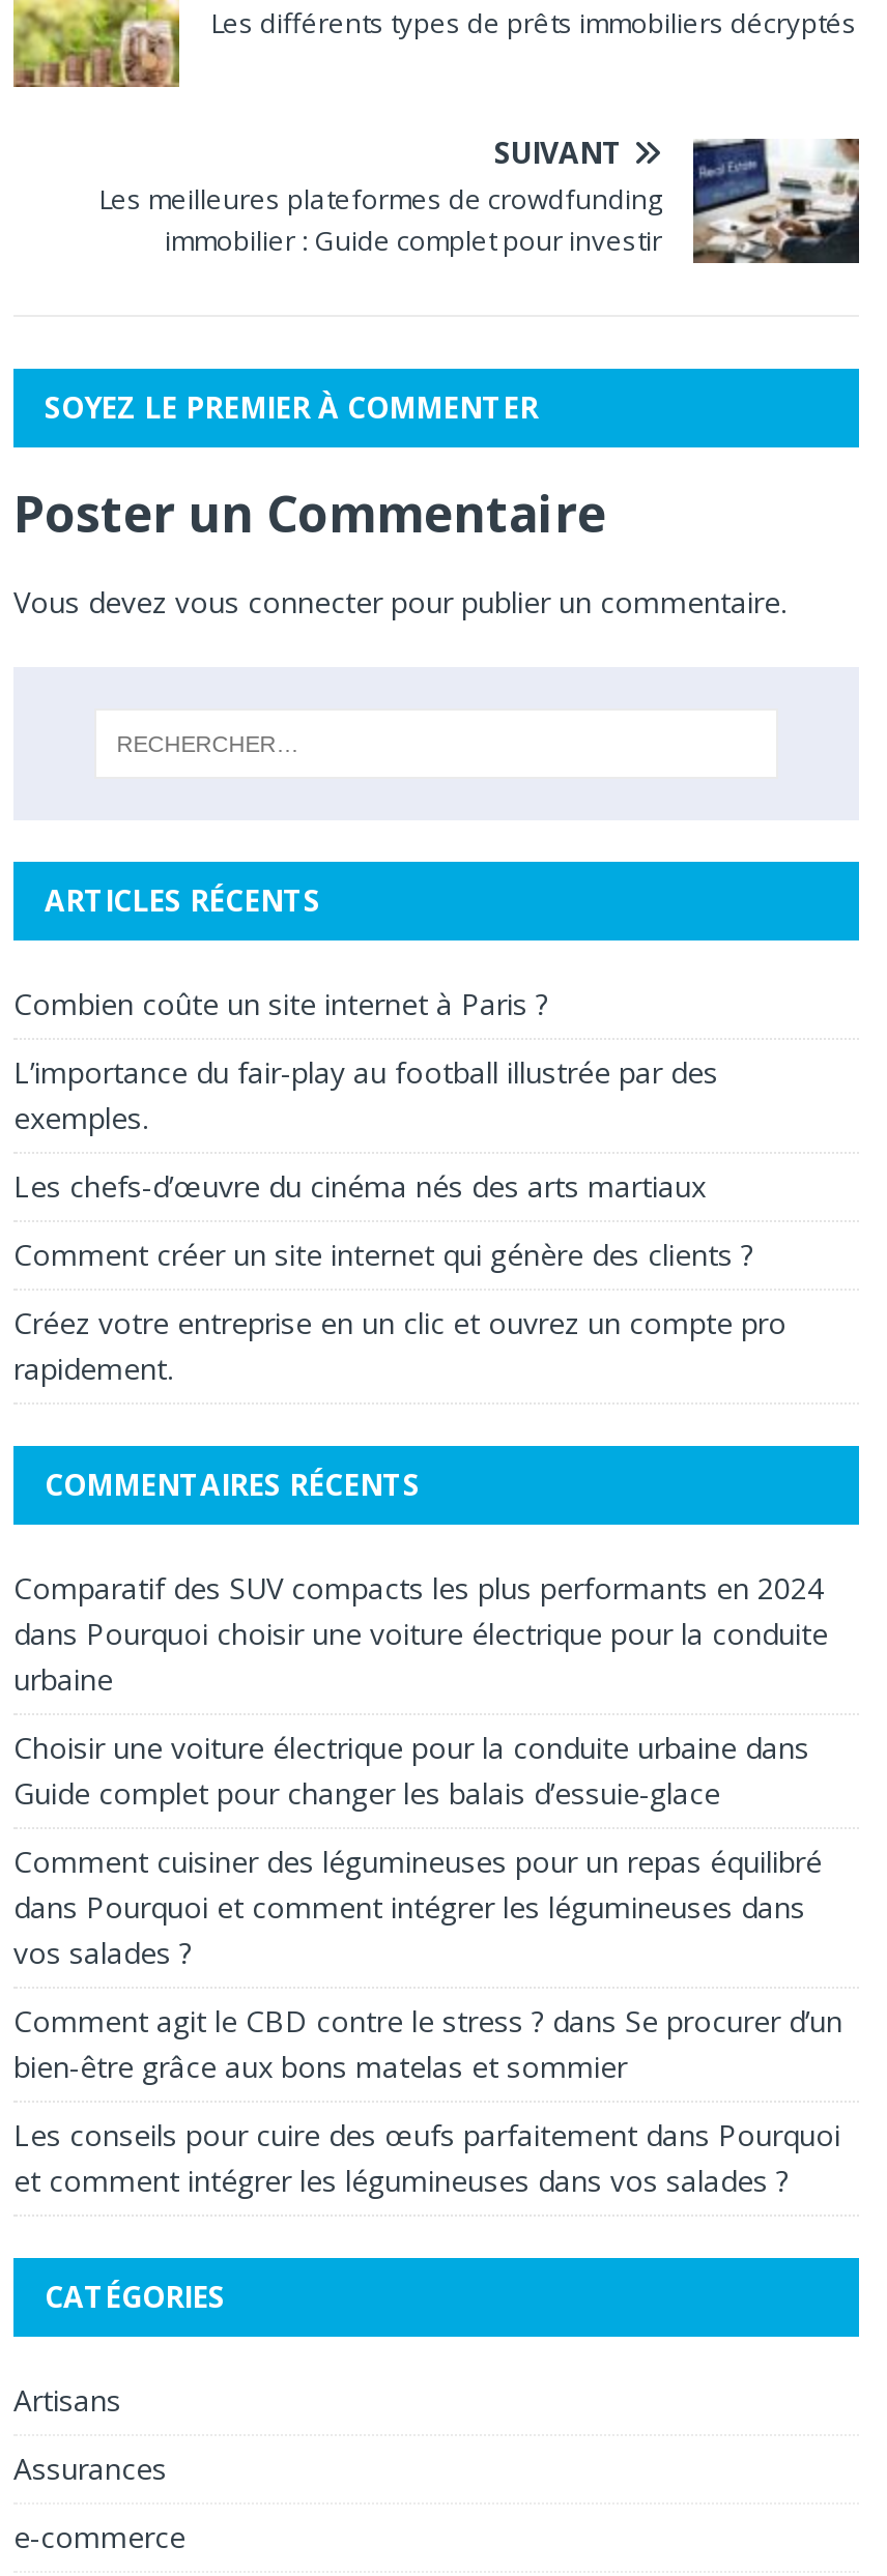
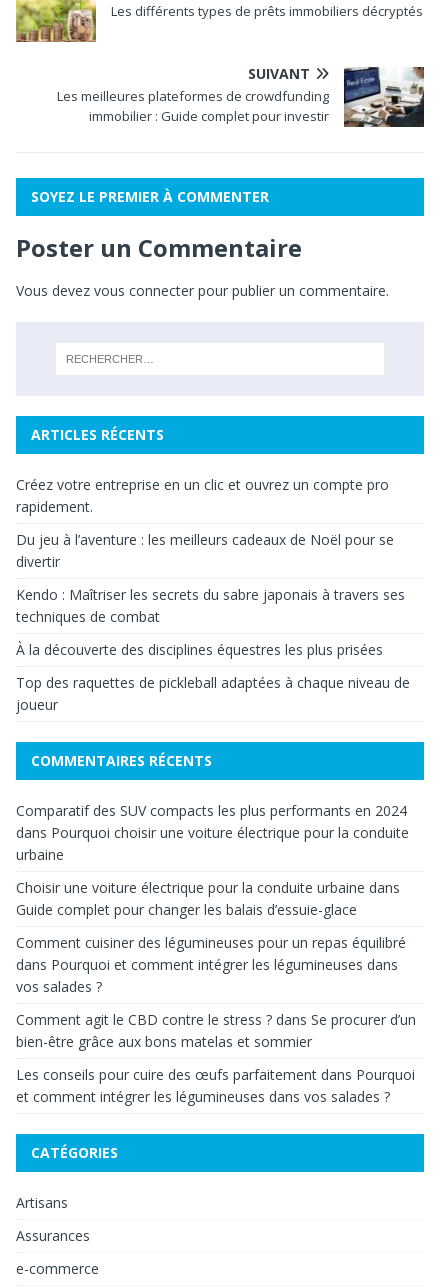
[13,985,753,1275] Combien coûte un site internet à Paris ? | L’importance du fair-play au football illustrée par des | exemples. | Les chefs-d’œuvre du cinéma nés des arts martiaux | Comment créer un site internet qui génère des clients ? -> none
moved [13,1304,786,1389] -> [16,475,389,516]: Créez votre entreprise en un clic et ouvrez un compte pro | rapidement.
none -> [16,530,410,714] Du jeu à l’aventure : les meilleurs cadeaux de Noël pour se | divertir | Kendo : Maîtriser les secrets du sabre japonais à travers ses | techniques de combat | À la découverte des disciplines équestres les plus prisées | Top des raquettes de pickleball adaptées à chaque niveau de | joueur

